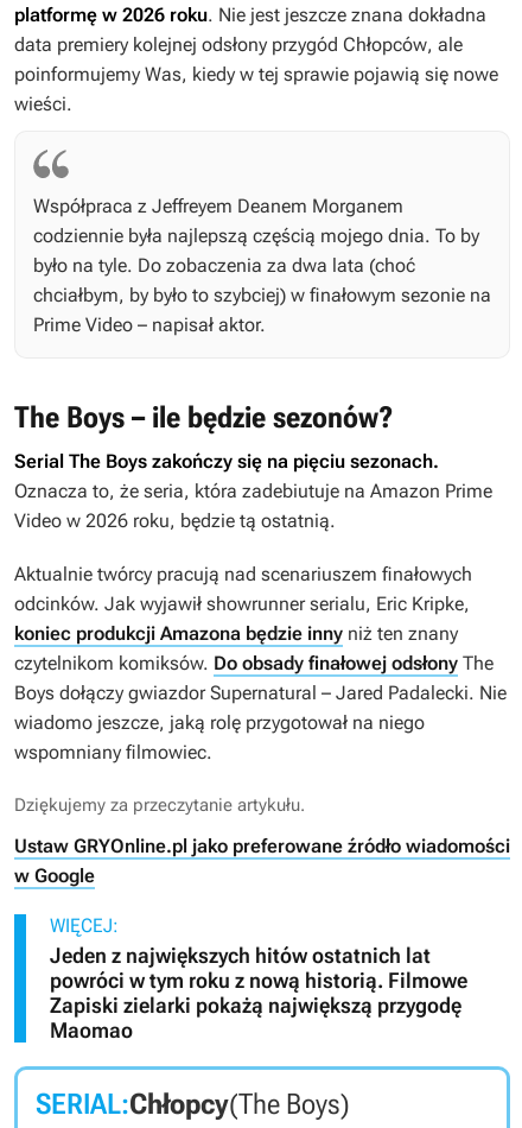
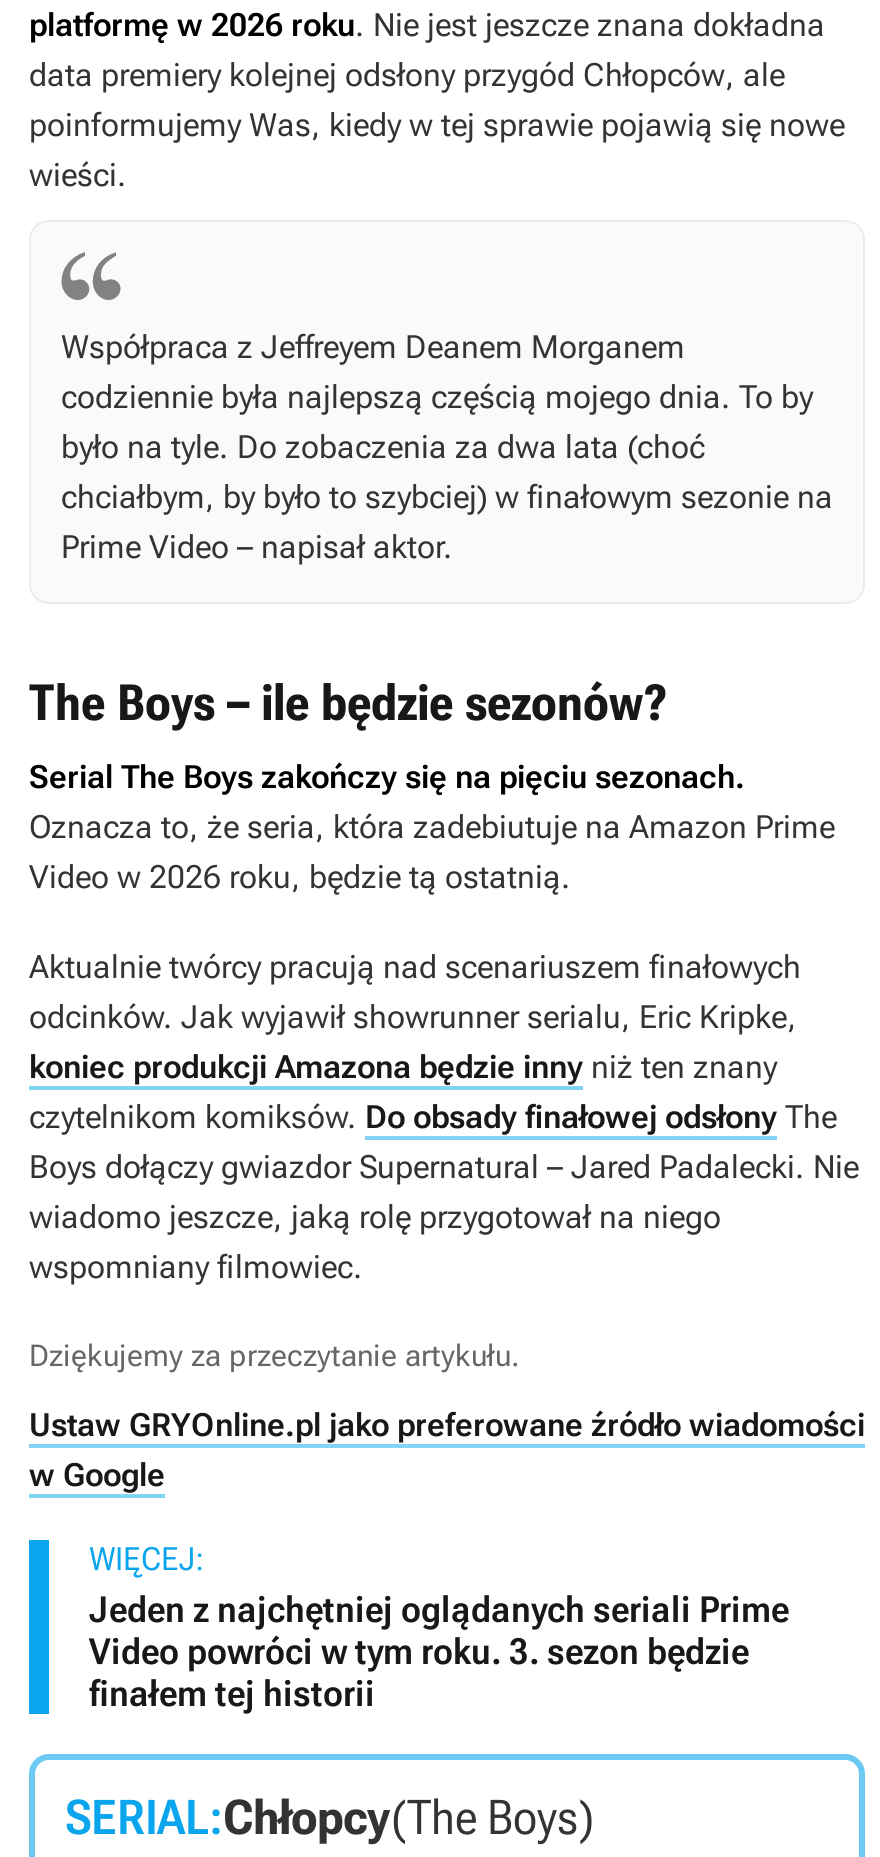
[50,943,467,1043] Jeden z największych hitów ostatnich lat | powróci w tym roku z nową historią. Filmowe | Zapiski zielarki pokażą największą przygodę | Maomao -> [89,1588,789,1714] Jeden z najchętniej oglądanych seriali Prime | Video powróci w tym roku. 3. sezon będzie | finałem tej historii

